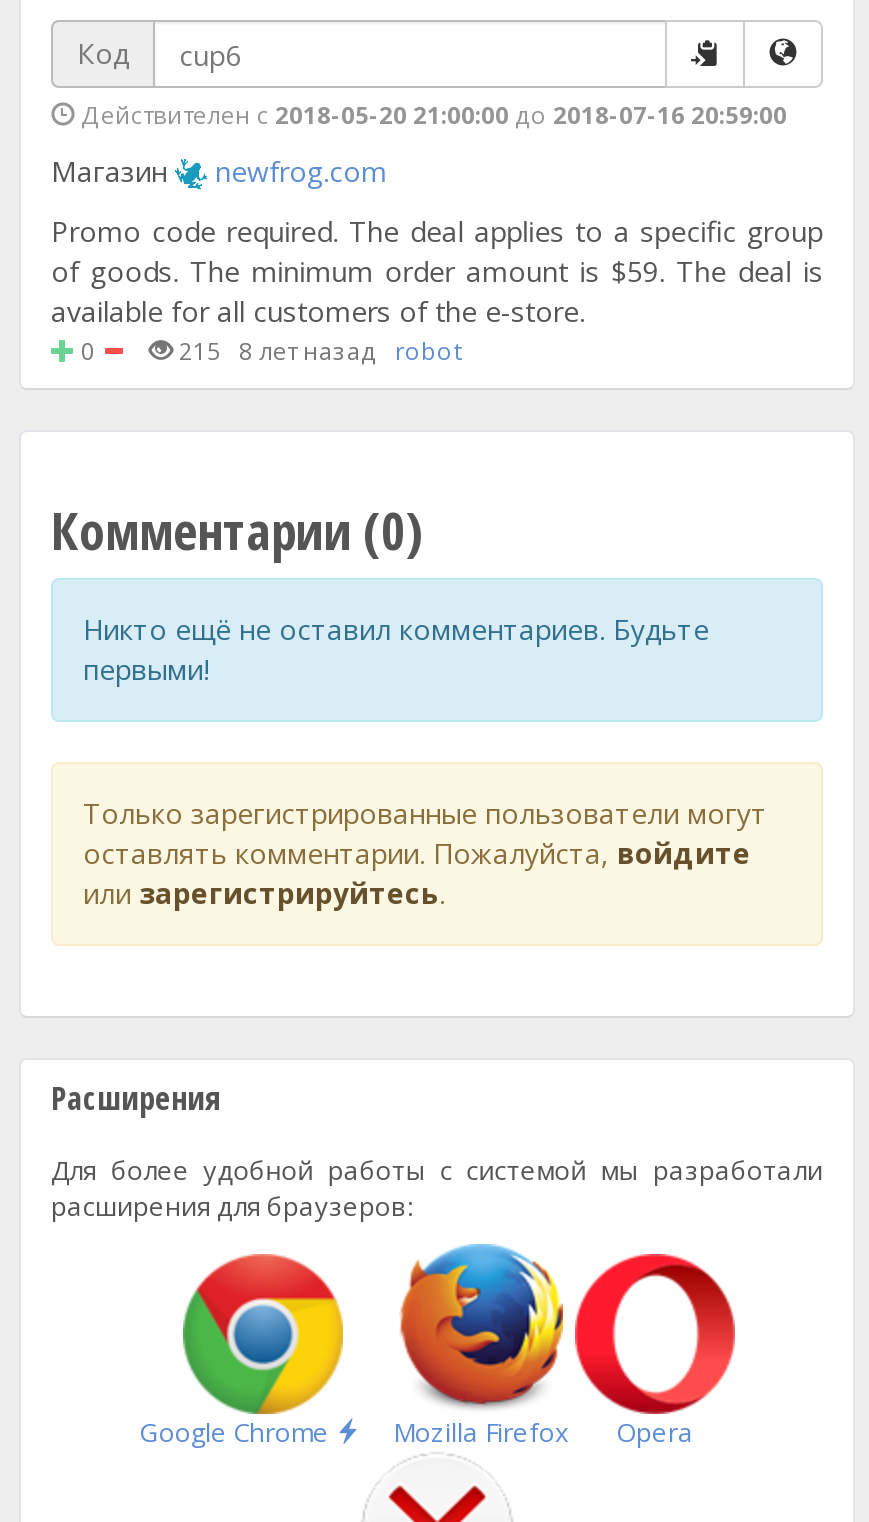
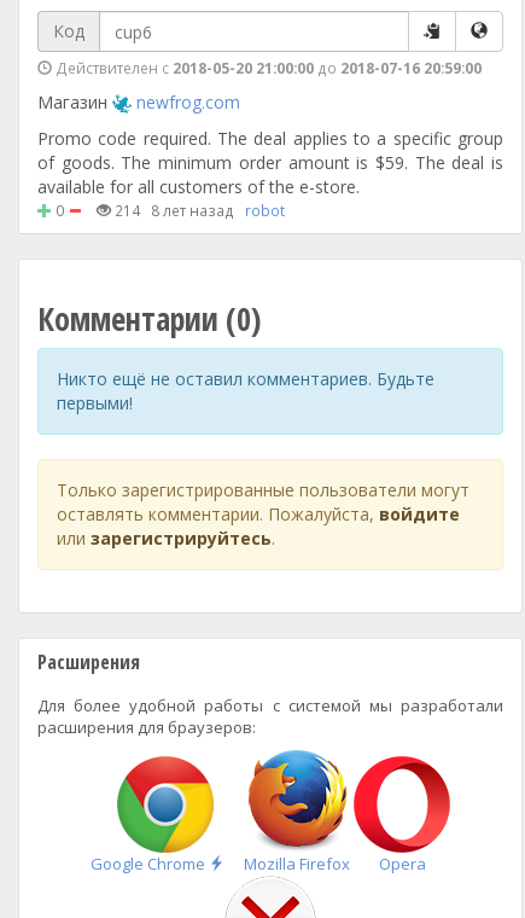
[173,334,461,366] 215 8 лет назад robot -> [111,201,285,220] 214 8 лет назад robot

